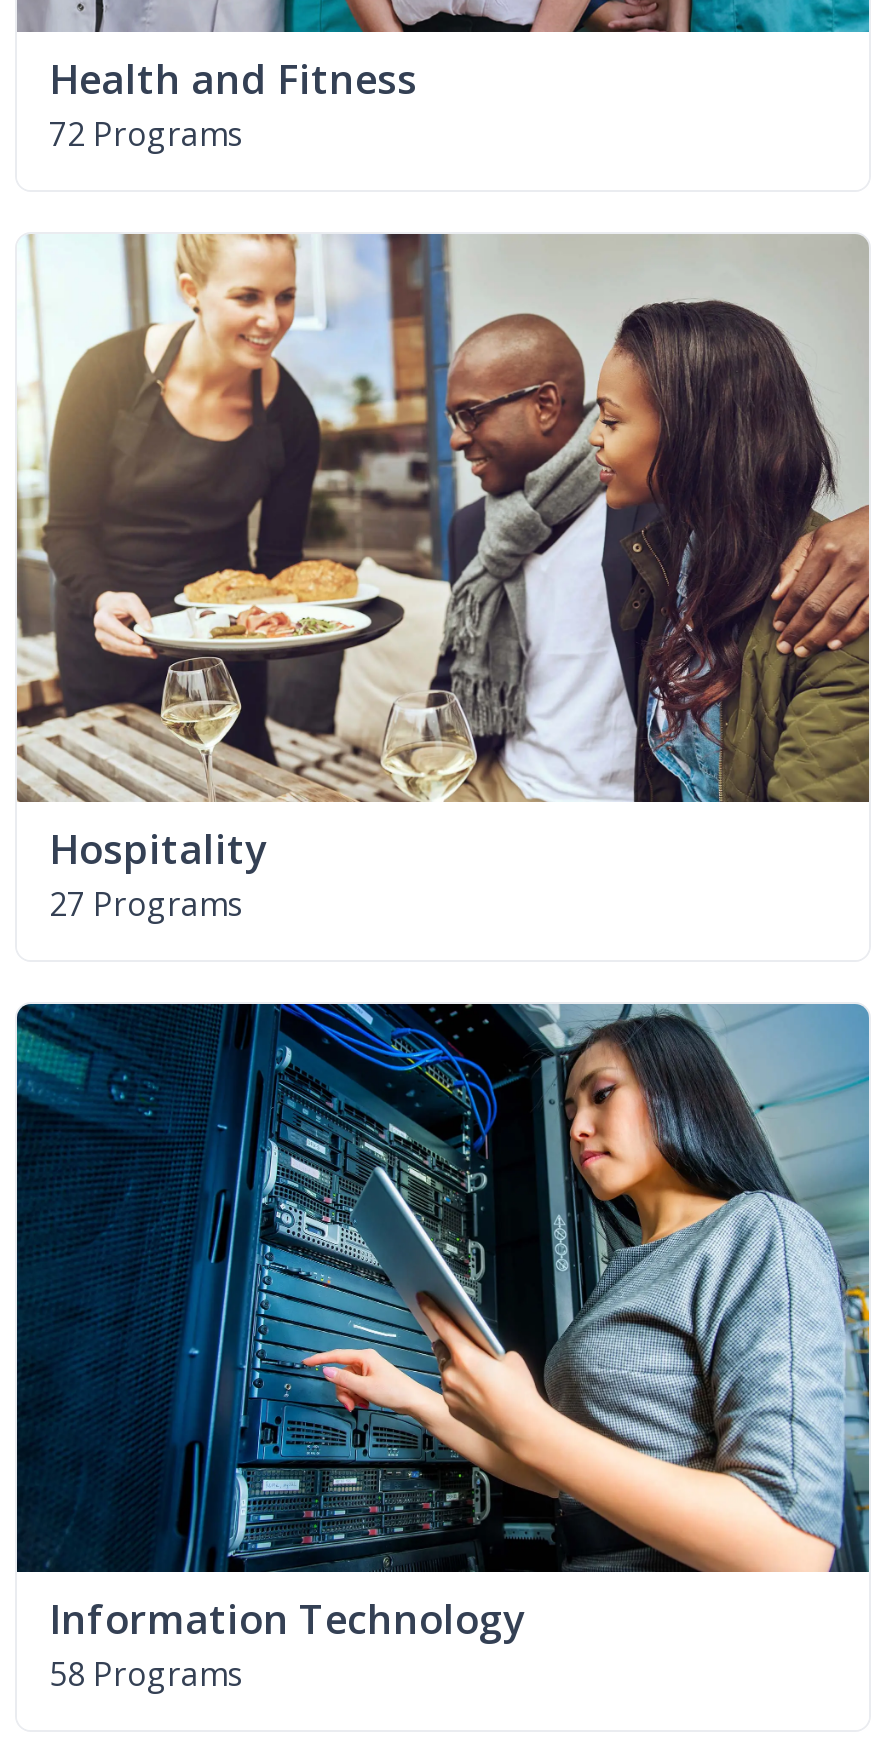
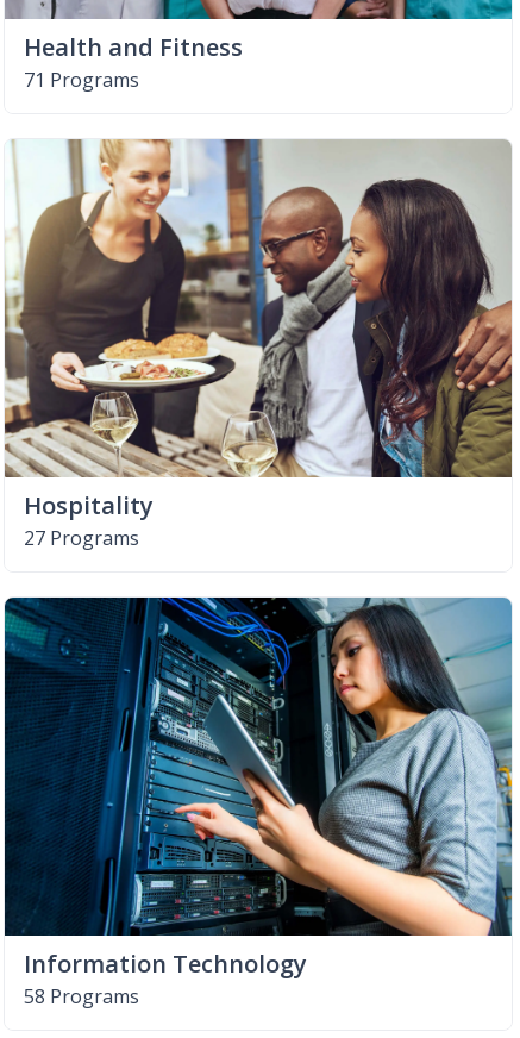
[49,113,243,157] 72 Programs -> [24,67,139,93] 71 Programs

